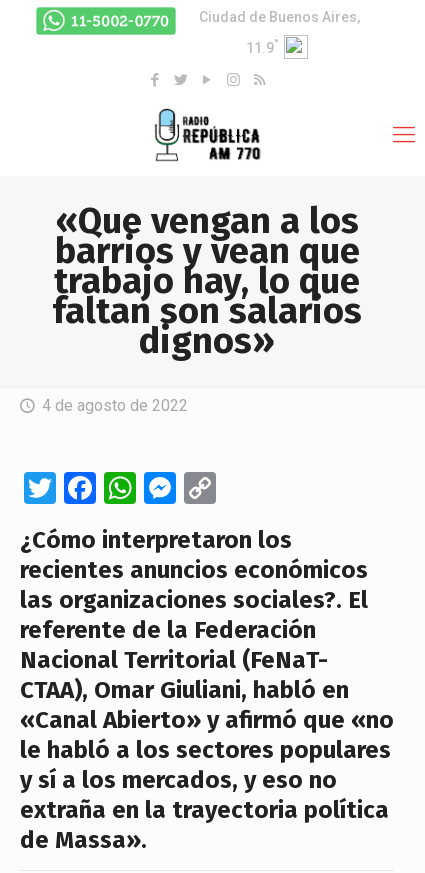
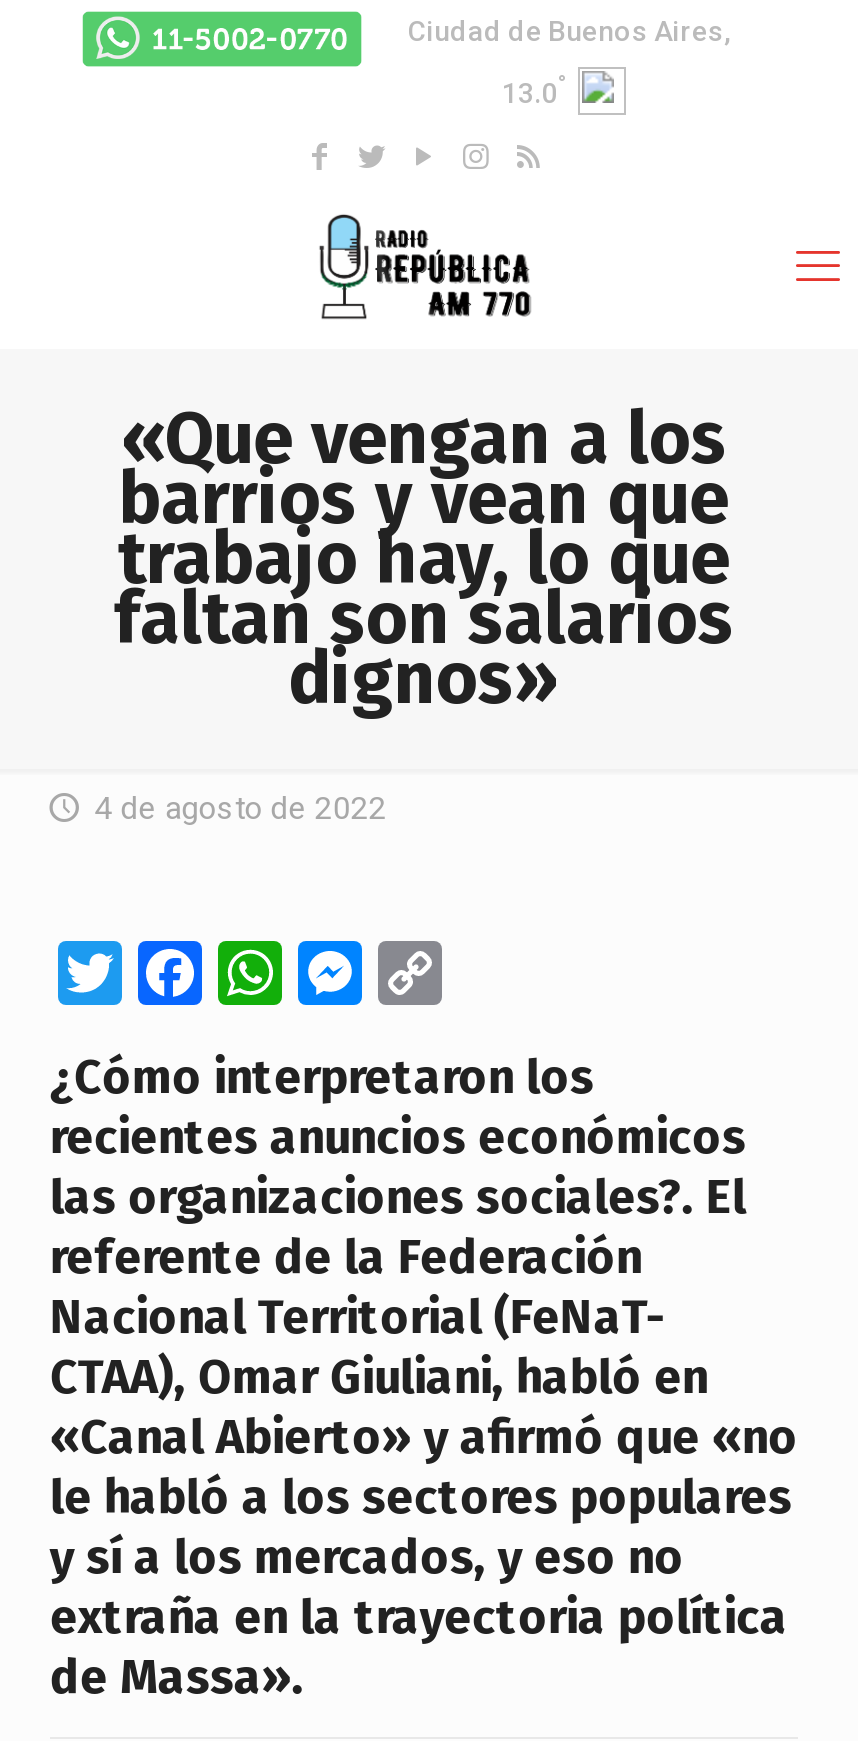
[246,36,279,56] 11.9° -> [502,70,568,109] 13.0°

